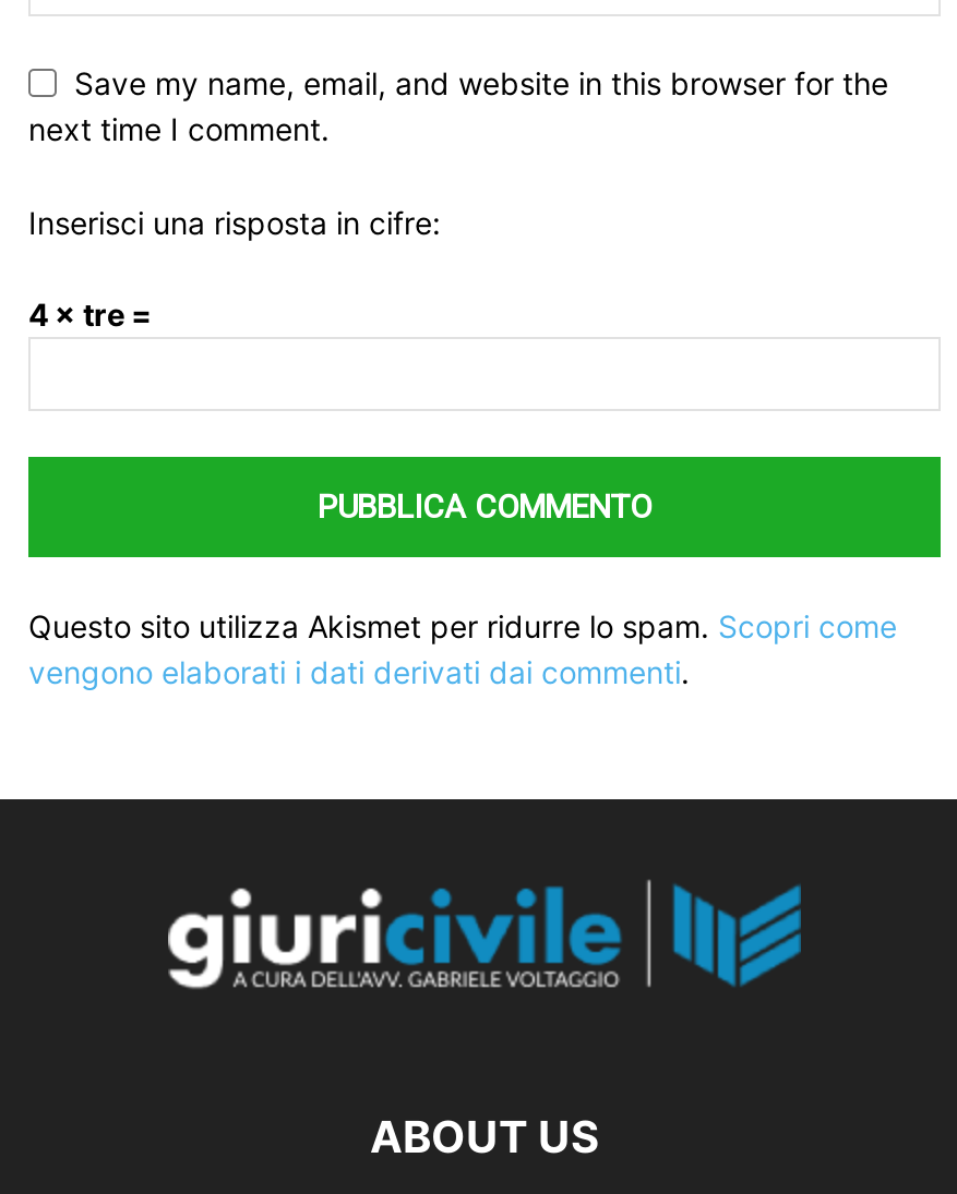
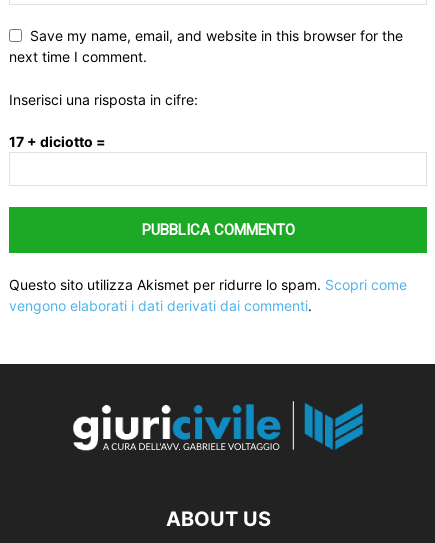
[28,296,153,333] 4 × tre = -> [9,133,106,150] 17 + diciotto =

